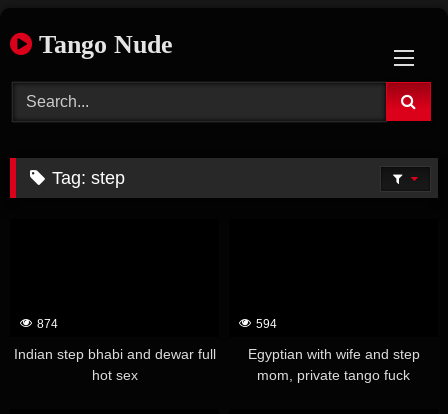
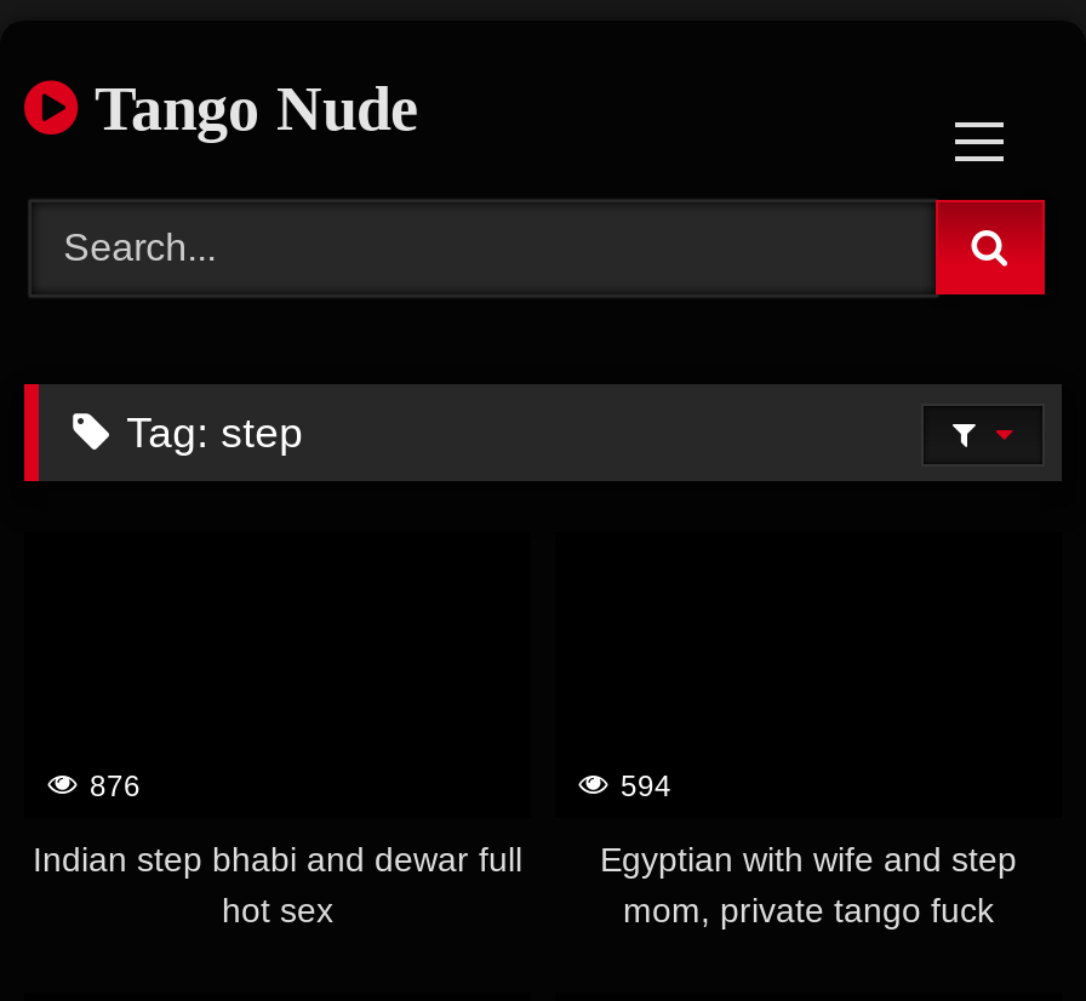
[34,317,58,331] 874 -> [82,769,141,802] 876

